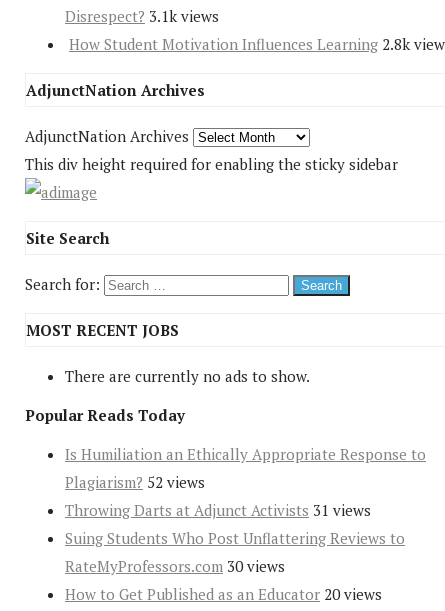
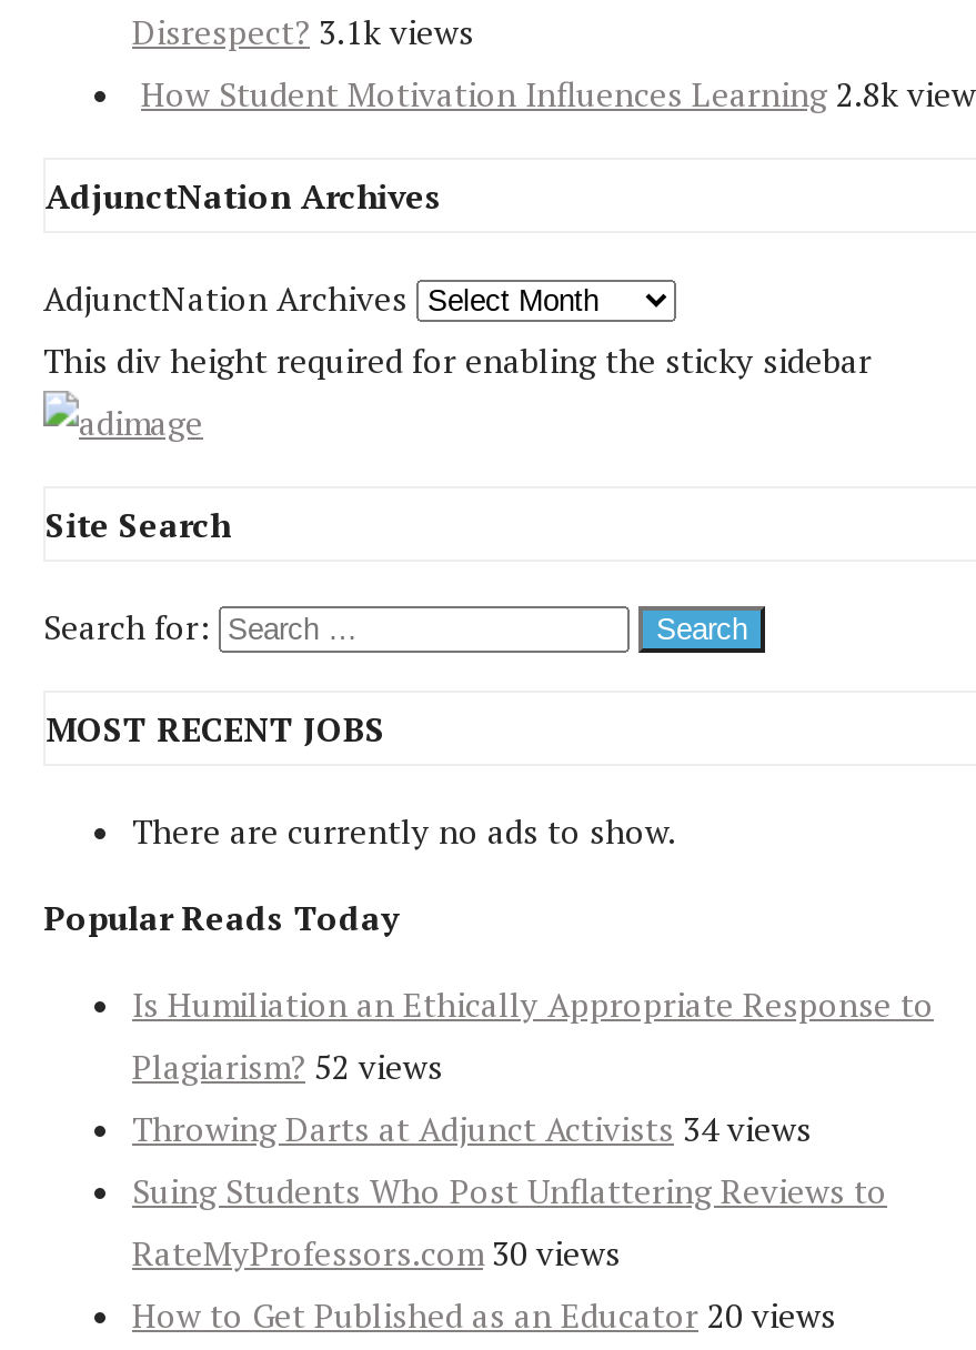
[65,500,371,520] Throwing Darts at Adjunct Activists 31 views -> [132,1107,812,1151] Throwing Darts at Adjunct Activists 34 views

